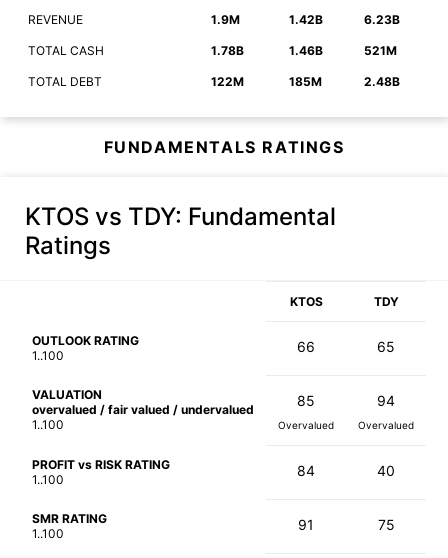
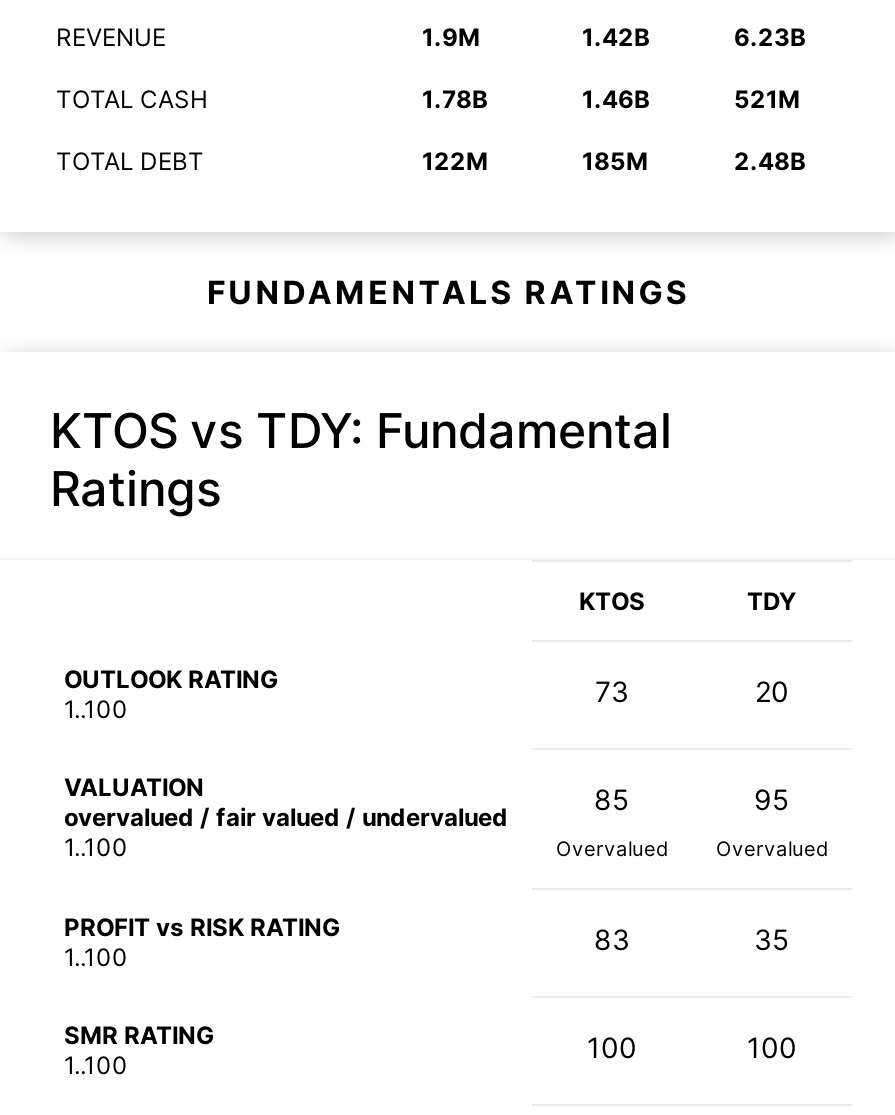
[297,338,315,355] 66 -> [595,674,629,708] 73
[377,338,395,355] 65 -> [755,674,789,708] 20
[377,392,395,409] 94 -> [754,782,790,816] 95
[297,462,315,479] 84 -> [594,922,630,956] 83
[377,462,395,479] 40 -> [754,922,790,956] 35
[298,516,314,533] 91 -> [587,1030,637,1064] 100
[377,516,394,533] 75 -> [747,1030,797,1064] 100

